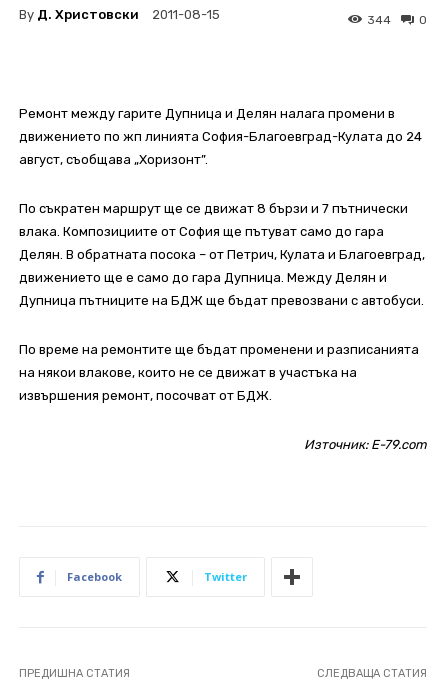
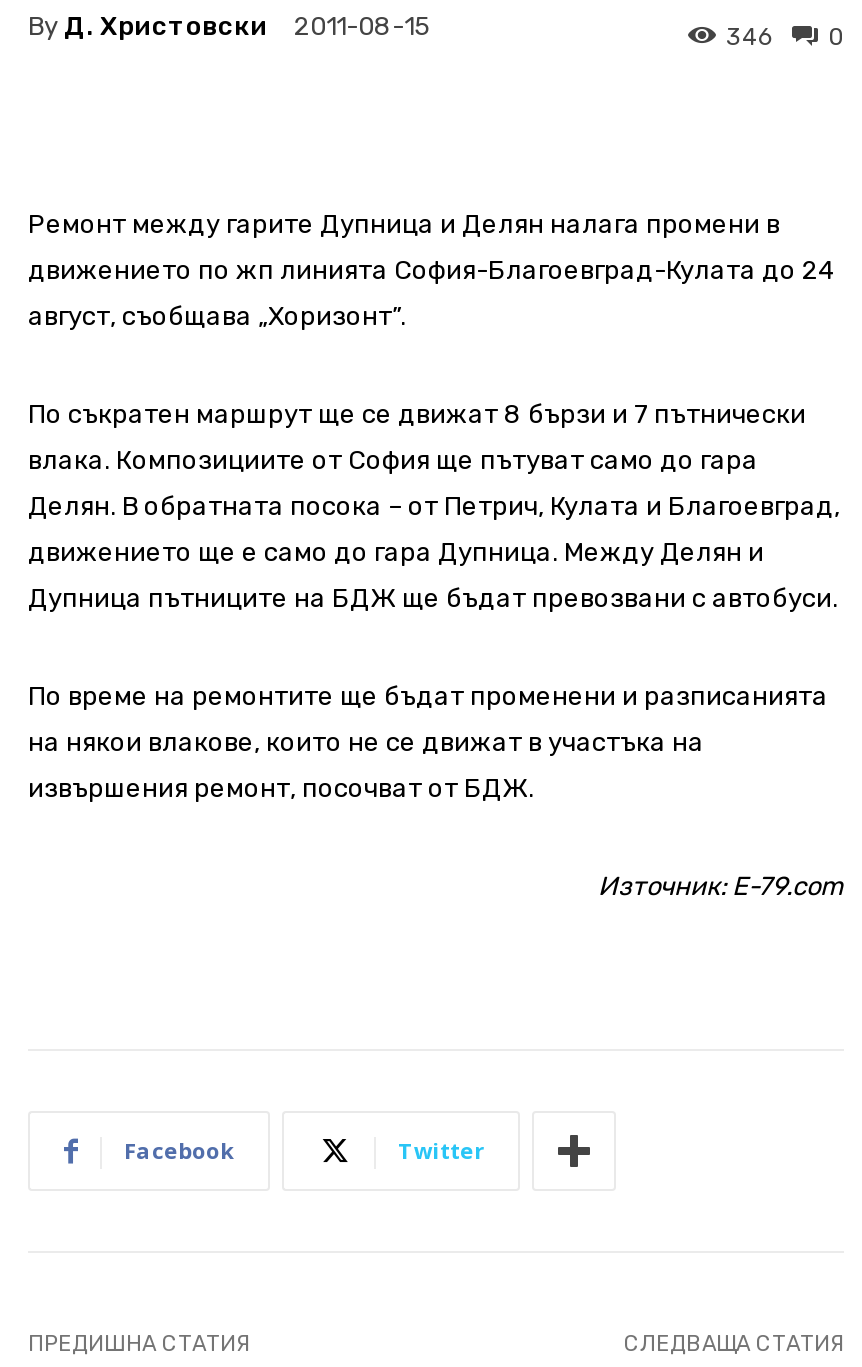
[367,13,427,27] 344 0 -> [726,23,844,51] 346 0

